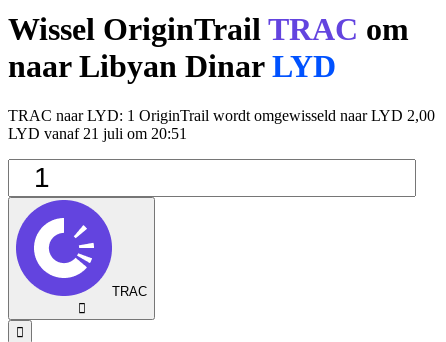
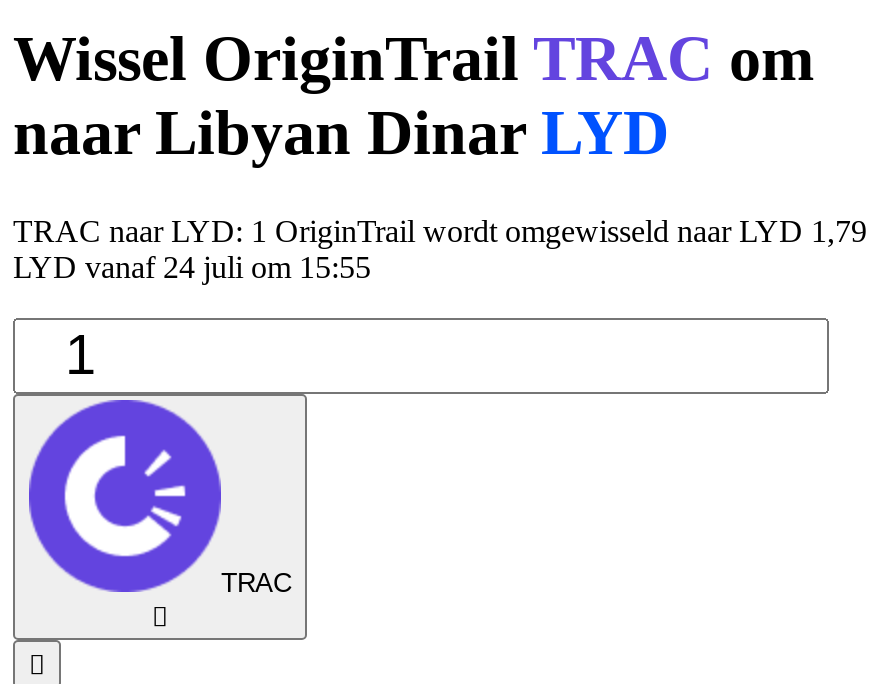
[8,107,435,124] TRAC naar LYD: 1 OriginTrail wordt omgewisseld naar LYD 2,00 -> [13,214,867,248] TRAC naar LYD: 1 OriginTrail wordt omgewisseld naar LYD 1,79
[8,125,187,142] LYD vanaf 21 juli om 20:51 -> [13,250,371,284] LYD vanaf 24 juli om 15:55

